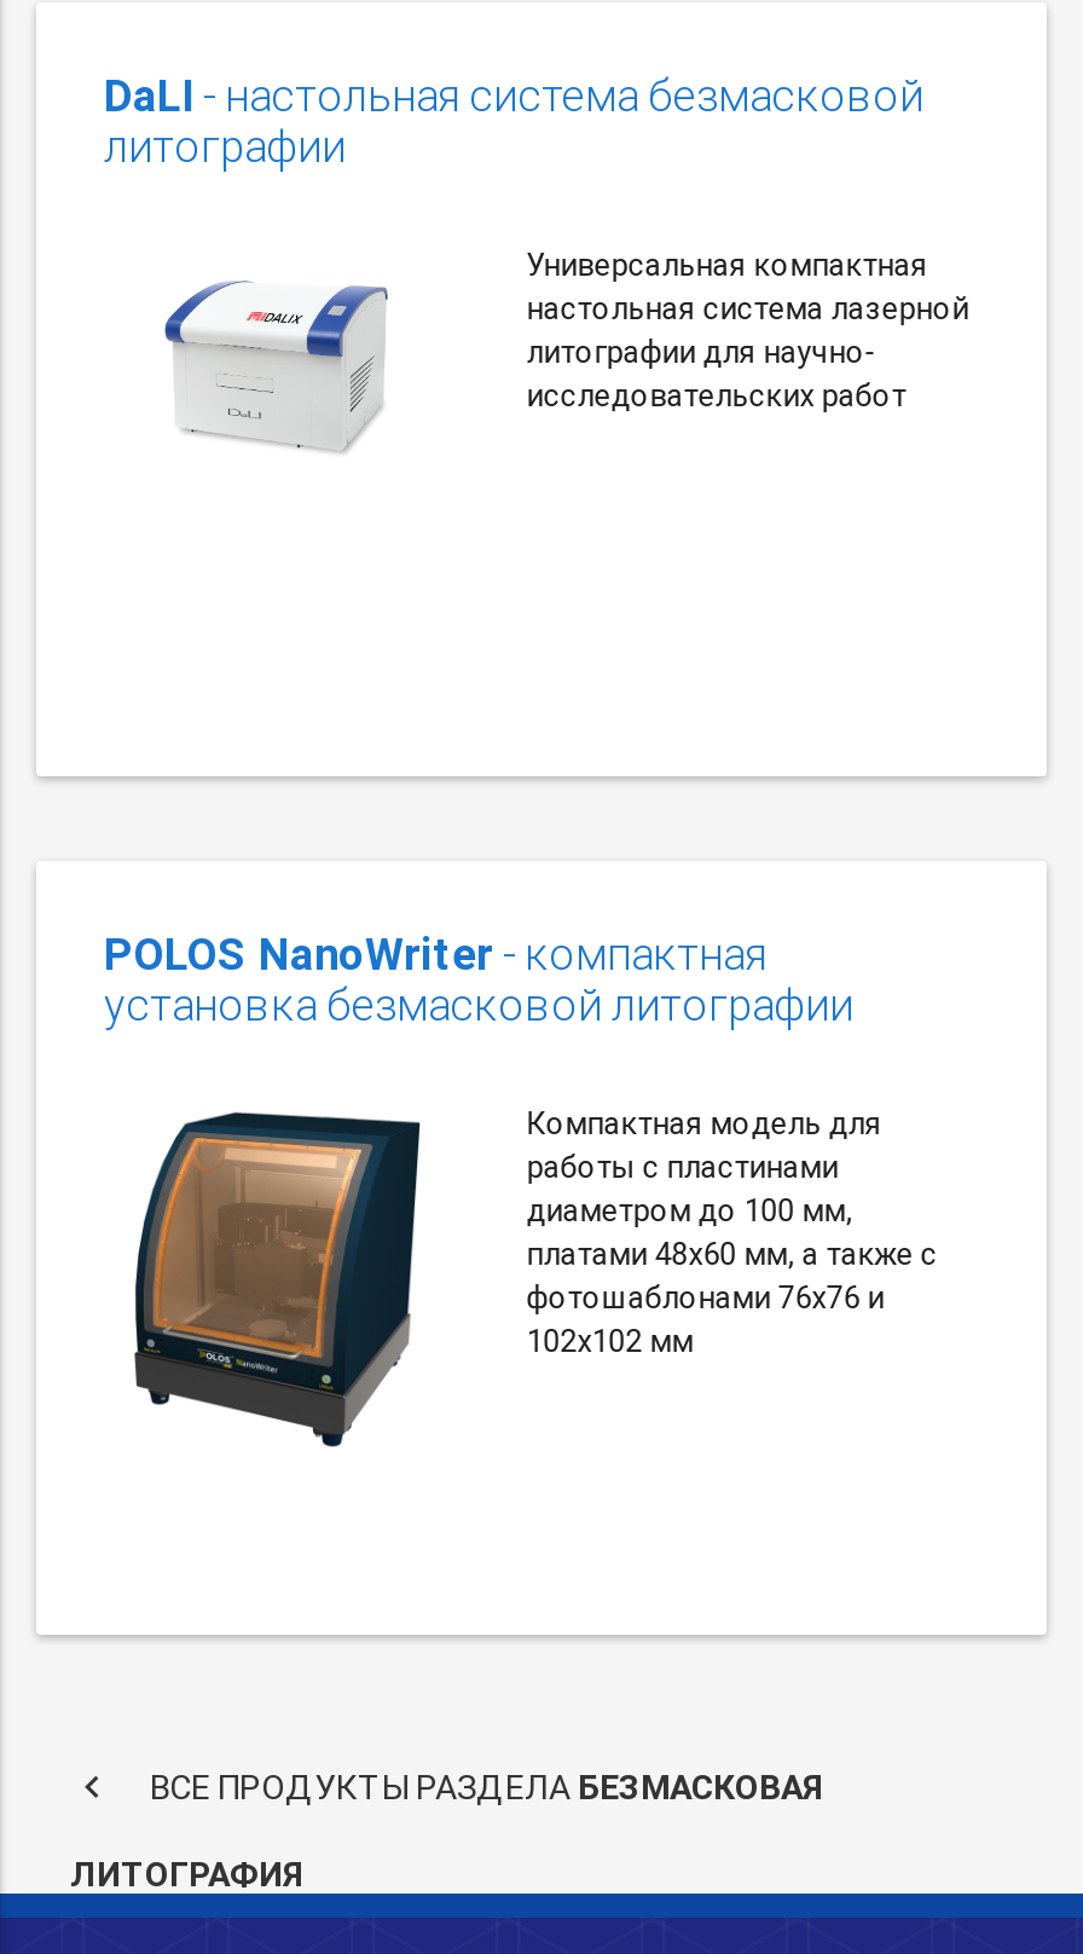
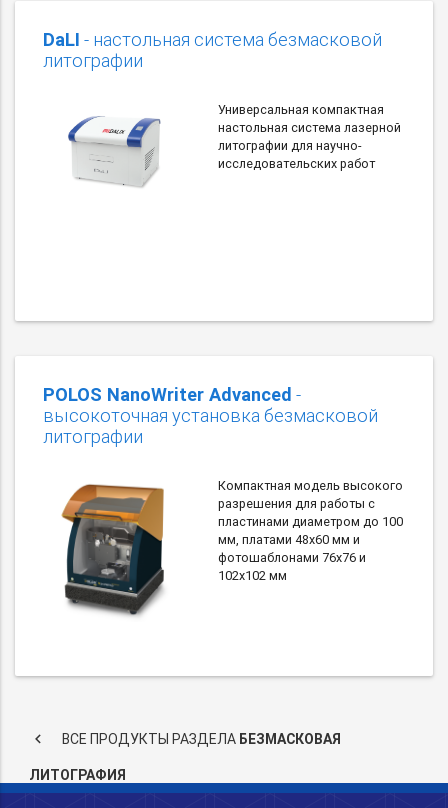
[104,926,853,1033] POLOS NanoWriter - компактная | установка безмасковой литографии -> [43,383,378,448] POLOS NanoWriter Advanced - | высокоточная установка безмасковой | литографии
[133,1110,423,1449] [image] -> [56,481,173,617] [image]
[527,1103,937,1275] Компактная модель для | работы с пластинами | диаметром до 100 мм, | платами 48х60 мм, а также c -> [218,477,403,548] Компактная модель высокого | разрешения для работы с | пластинами диаметром до 100 | мм, платами 48х60 мм и
moved [527,1277,884,1362] -> [218,549,366,584]: фотошаблонами 76х76 и | 102х102 мм

